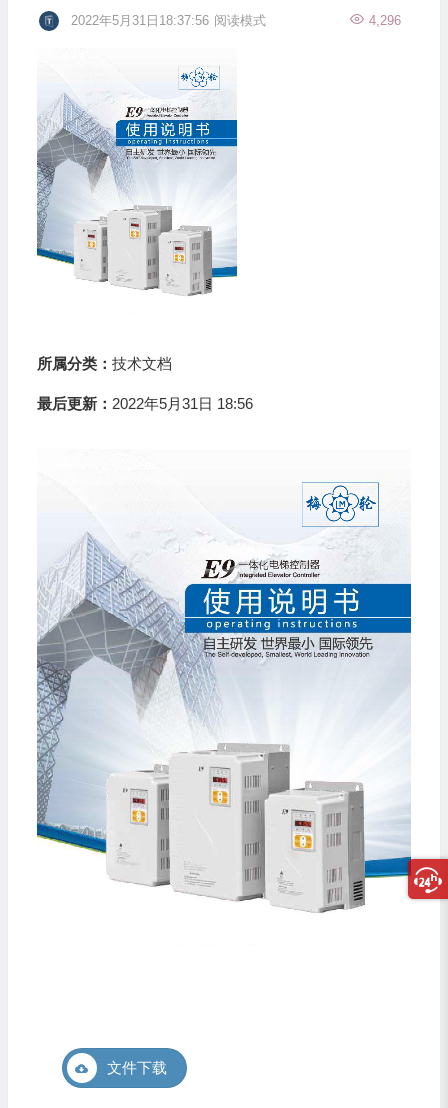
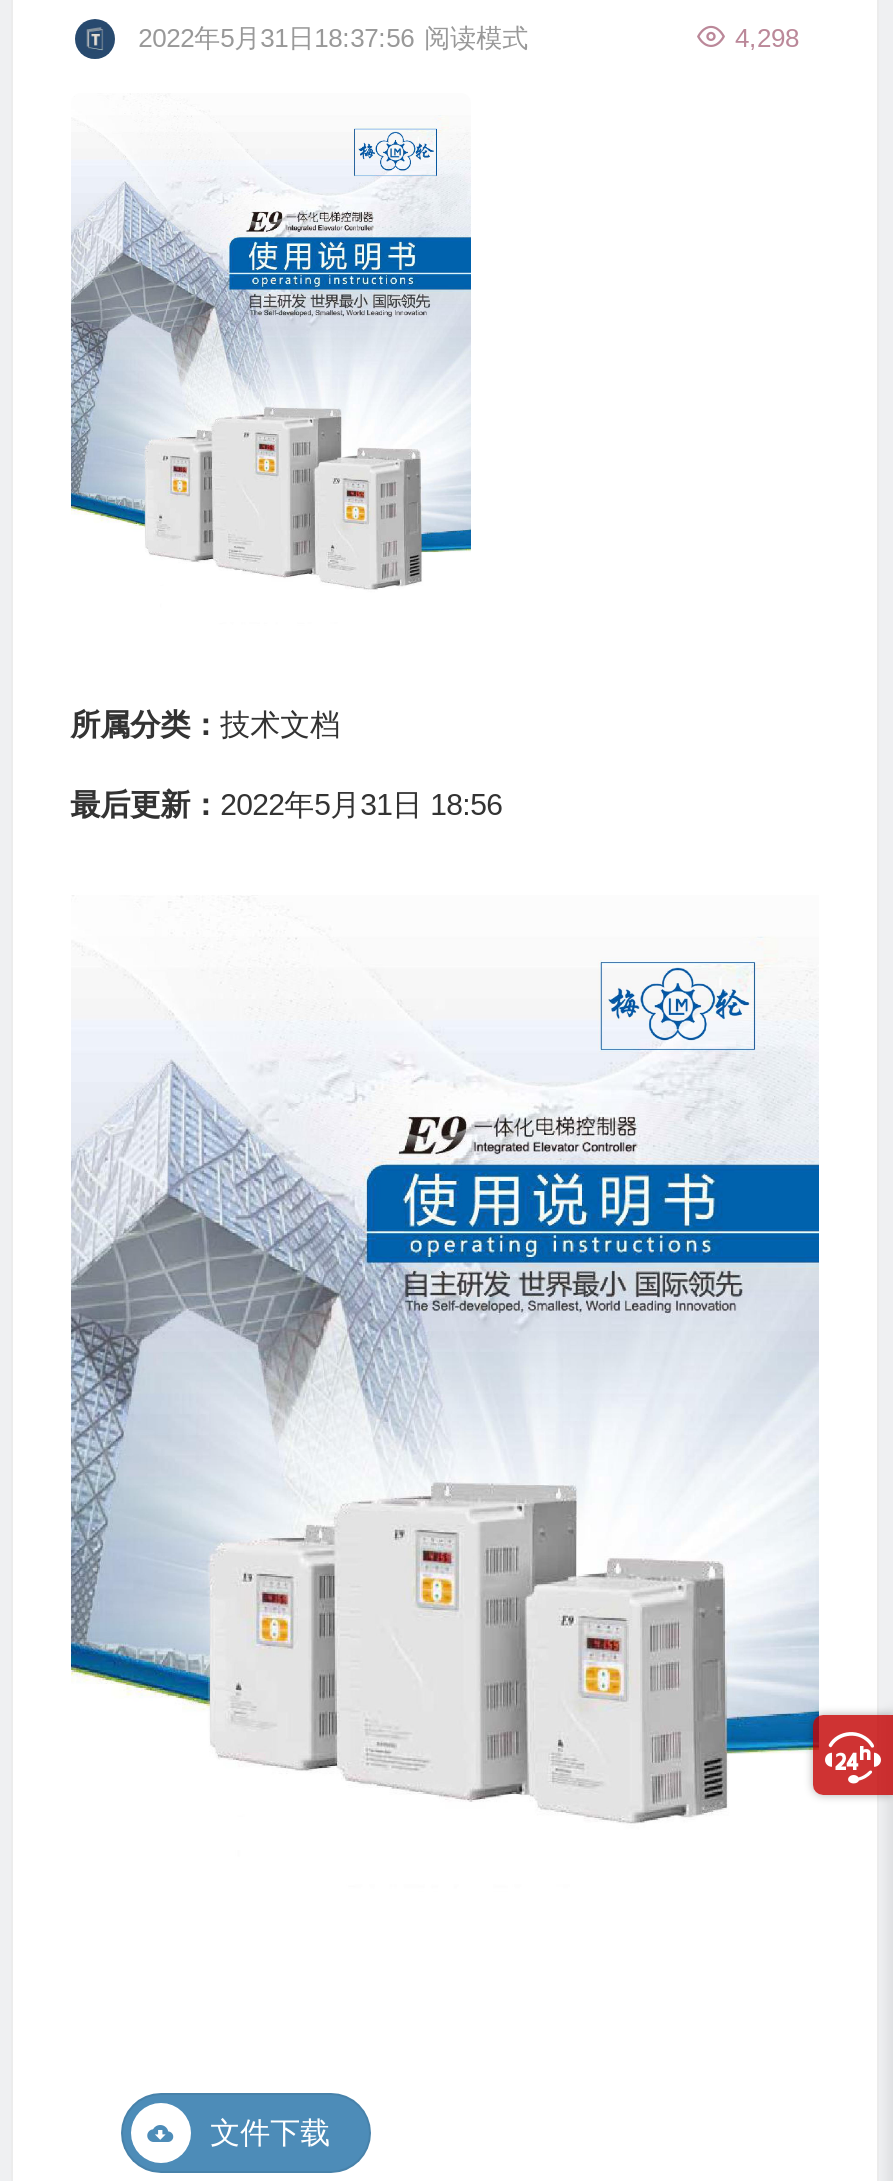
[369,13,401,28] 4,296 -> [735,23,799,53] 4,298

